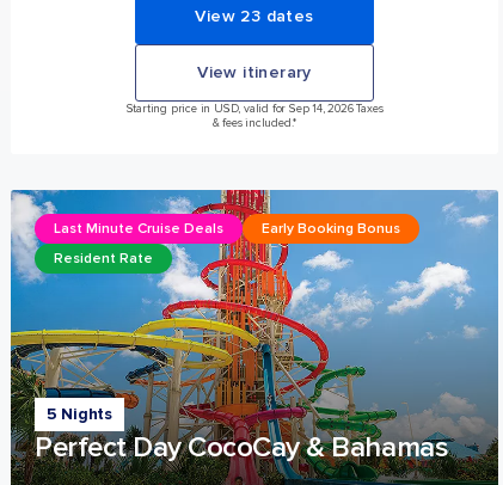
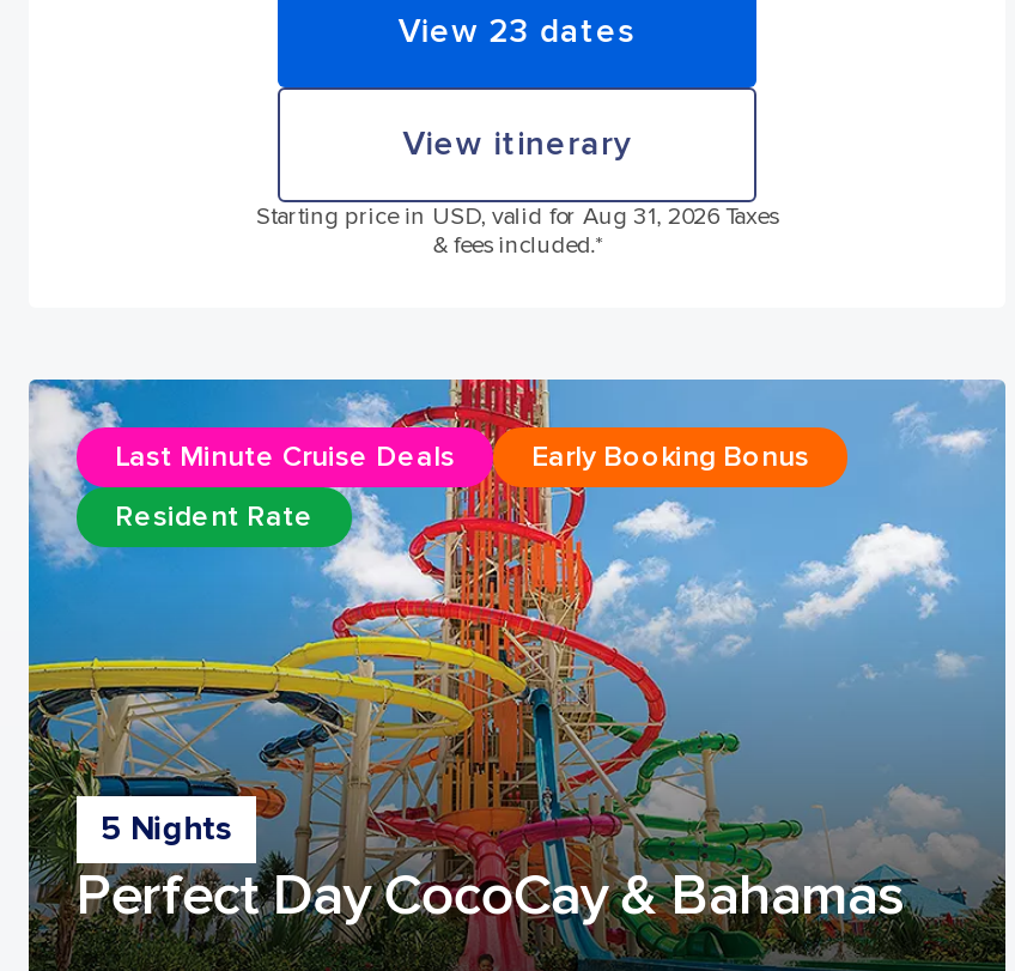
[126,101,383,116] Starting price in USD, valid for Sep 14, 2026 Taxes -> [256,202,778,230] Starting price in USD, valid for Aug 31, 2026 Taxes

